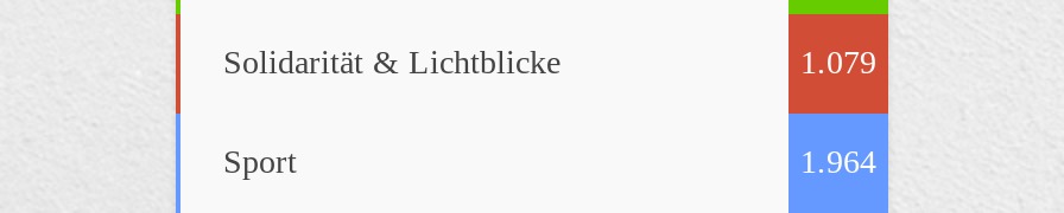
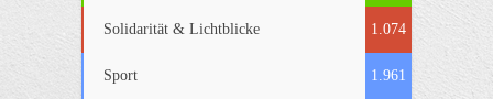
[800,44,876,80] 1.079 -> [371,21,406,37] 1.074
[800,144,876,179] 1.964 -> [371,67,406,83] 1.961

